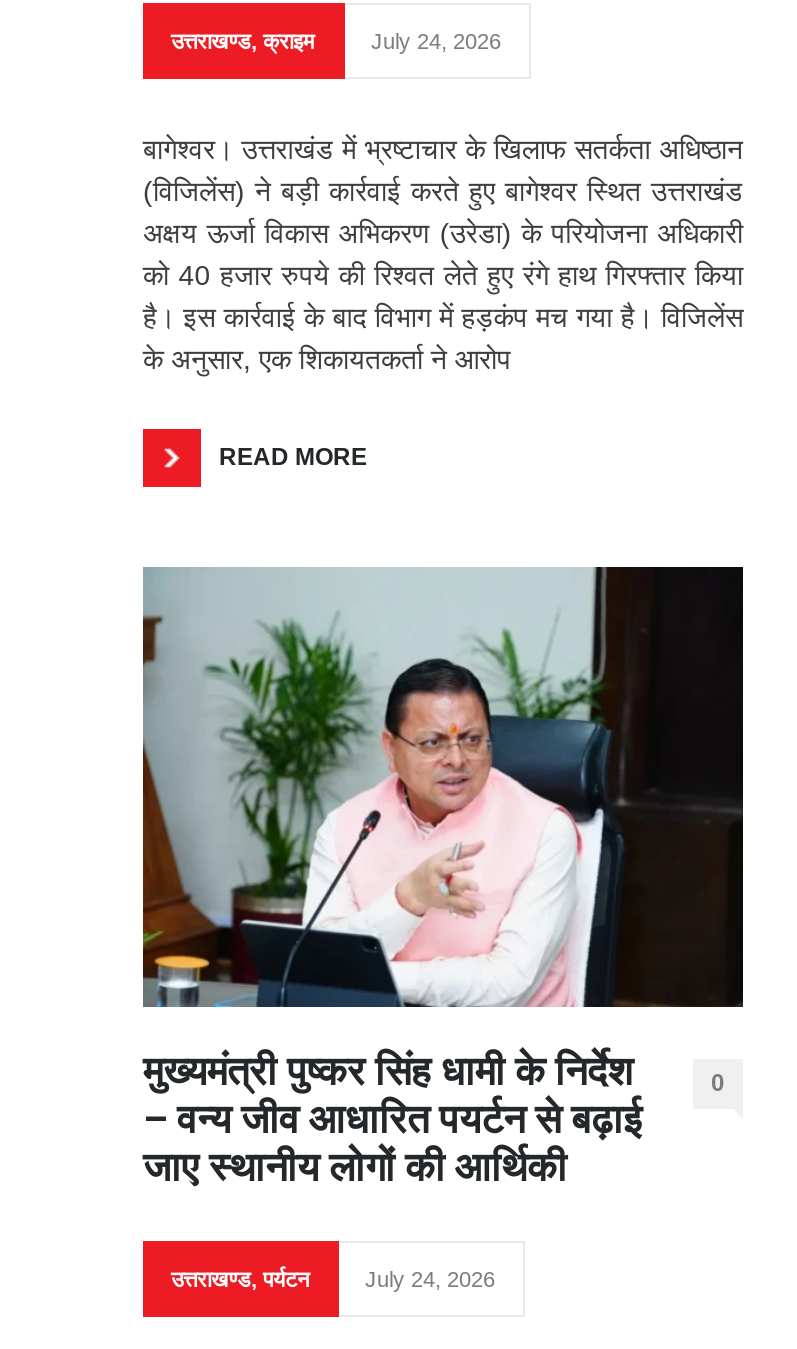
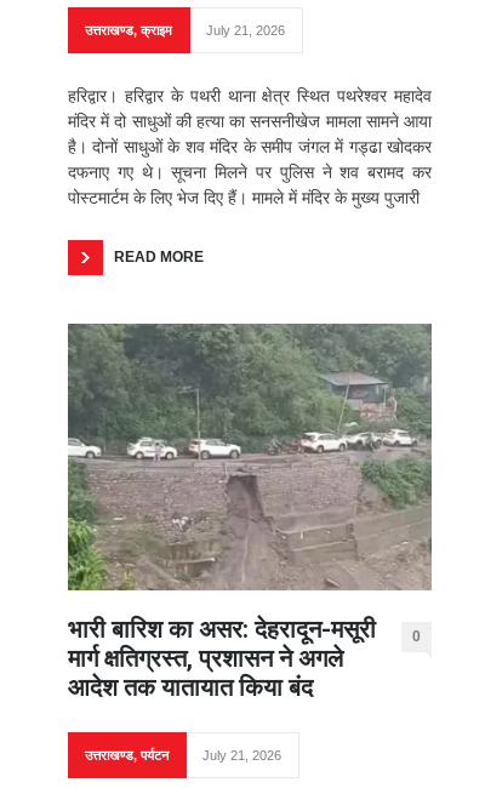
[371,29,501,53] July 24, 2026 -> [206,22,285,37] July 21, 2026
[143,133,743,375] बागेश्वर। उत्तराखंड में भ्रष्टाचार के खिलाफ सतर्कता अधिष्ठान | (विजिलेंस) ने बड़ी कार्रवाई करते हुए बागेश्वर स्थित उत्तराखंड | अक्षय ऊर्जा विकास अभिकरण (उरेडा) के परियोजना अधिकारी | को 40 हजार रुपये की रिश्वत लेते हुए रंगे हाथ गिरफ्तार किया | है। इस कार्रवाई के बाद विभाग में हड़कंप मच गया है। विजिलेंस | के अनुसार, एक शिकायतकर्ता ने आरोप -> [68,85,432,207] हरिद्वार। हरिद्वार के पथरी थाना क्षेत्र स्थित पथरेश्वर महादेव | मंदिर में दो साधुओं की हत्या का सनसनीखेज मामला सामने आया | है। दोनों साधुओं के शव मंदिर के समीप जंगल में गड्ढा खोदकर | दफनाए गए थे। सूचना मिलने पर पुलिस ने शव बरामद कर | पोस्टमार्टम के लिए भेज दिए हैं। मामले में मंदिर के मुख्य पुजारी
[141,566,745,1191] [image] | मुख्यमंत्री पुष्कर सिंह धामी के निर्देश | – वन्य जीव आधारित पयर्टन से बढ़ाई | जाए स्थानीय लोगों की आर्थिकी -> [67,324,433,701] [image] | भारी बारिश का असर: देहरादून-मसूरी | मार्ग क्षतिग्रस्त, प्रशासन ने अगले | आदेश तक यातायात किया बंद
[365,1267,495,1291] July 24, 2026 -> [202,747,281,762] July 21, 2026

